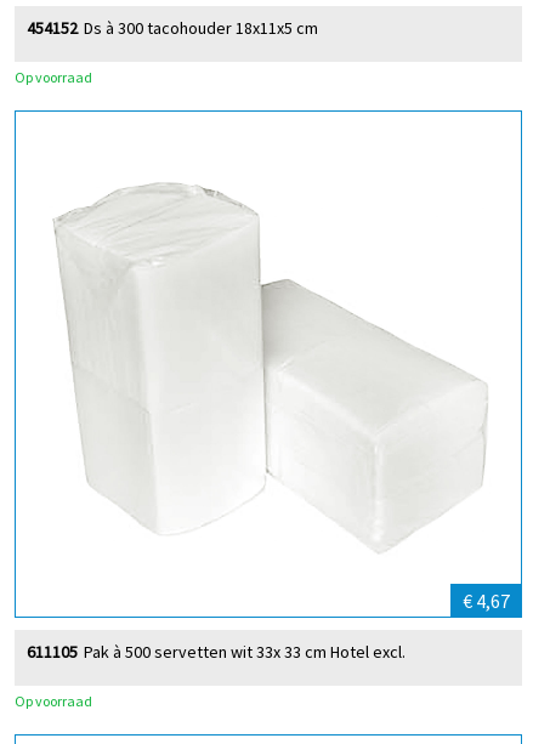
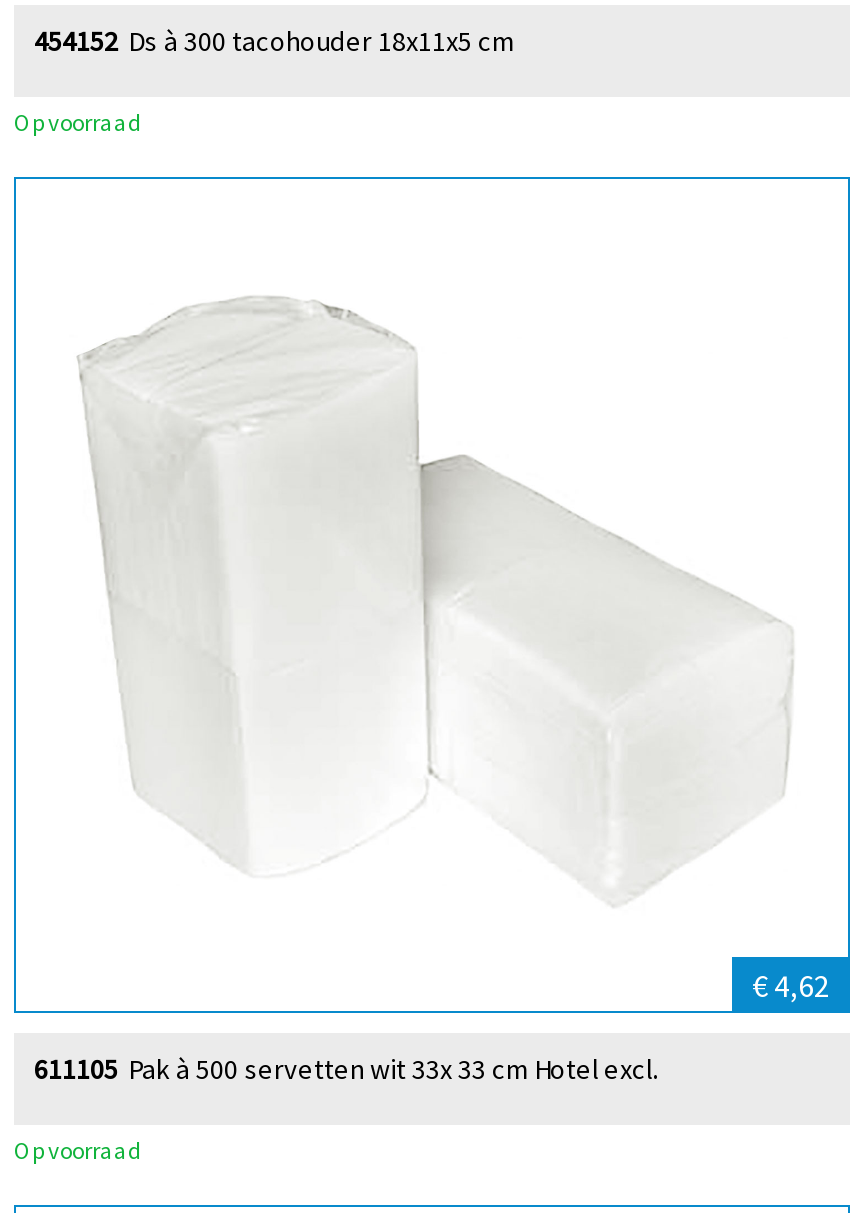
[463,588,510,613] € 4,67 -> [752,965,830,1005] € 4,62

